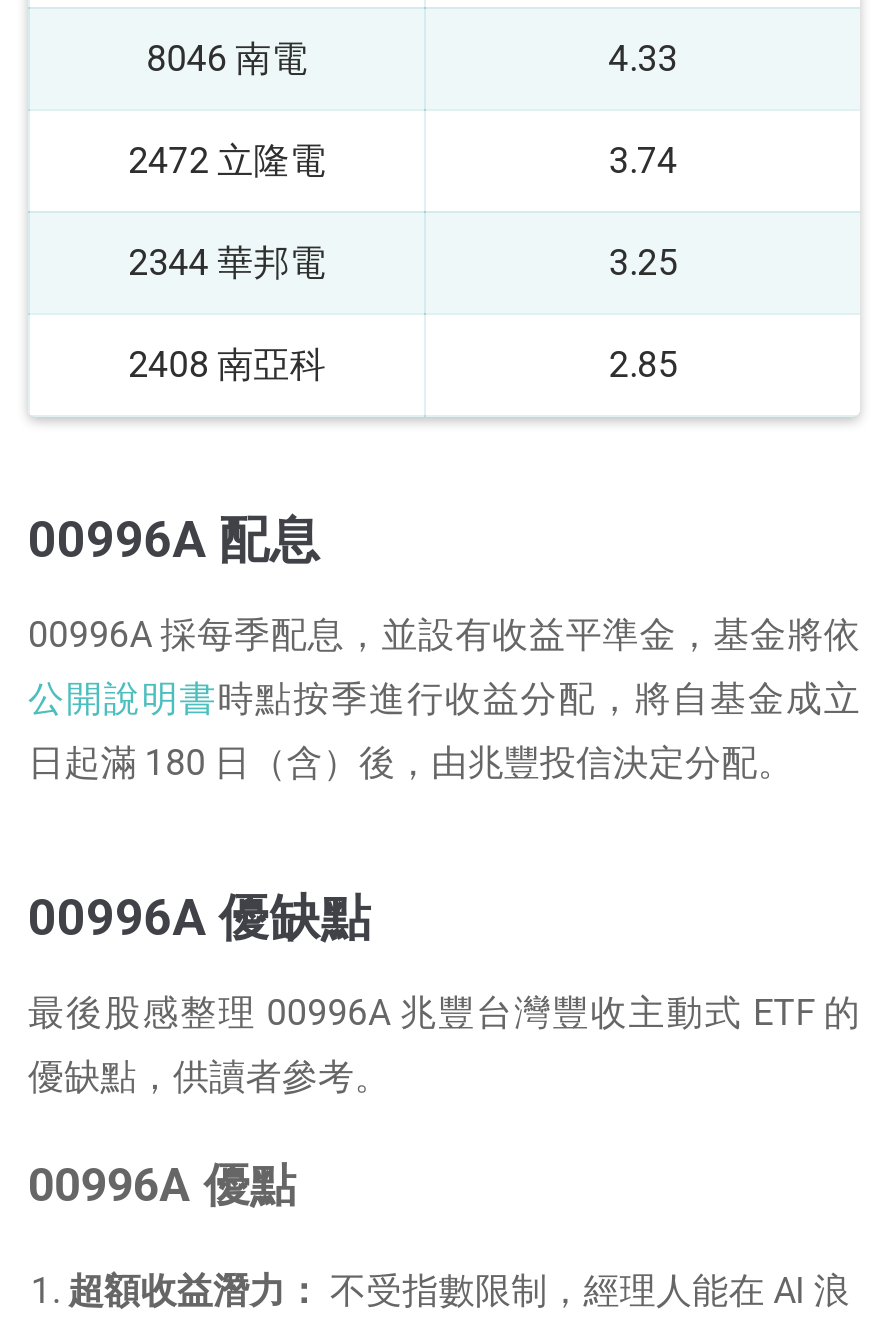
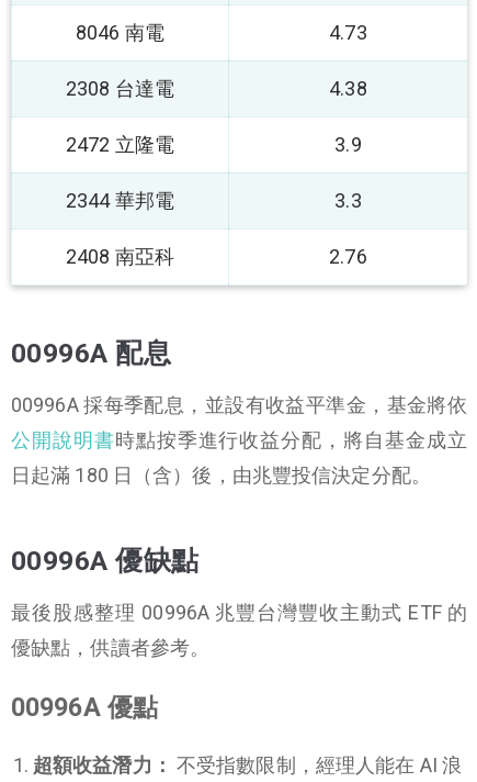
[608,36,677,78] 4.33 -> [66,21,367,100] 4.73 | 2308 台達電 | 4.38
[608,138,677,180] 3.74 -> [335,133,362,156] 3.9
[608,240,677,282] 3.25 -> [335,189,362,212] 3.3
[608,342,677,384] 2.85 -> [329,245,367,268] 2.76

